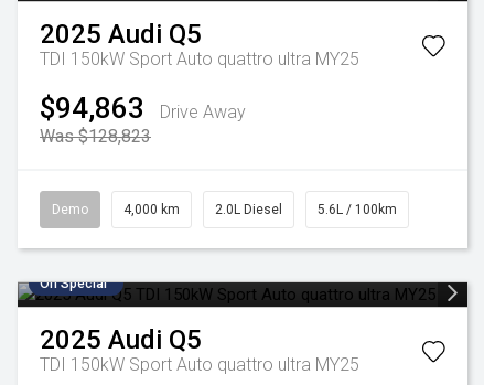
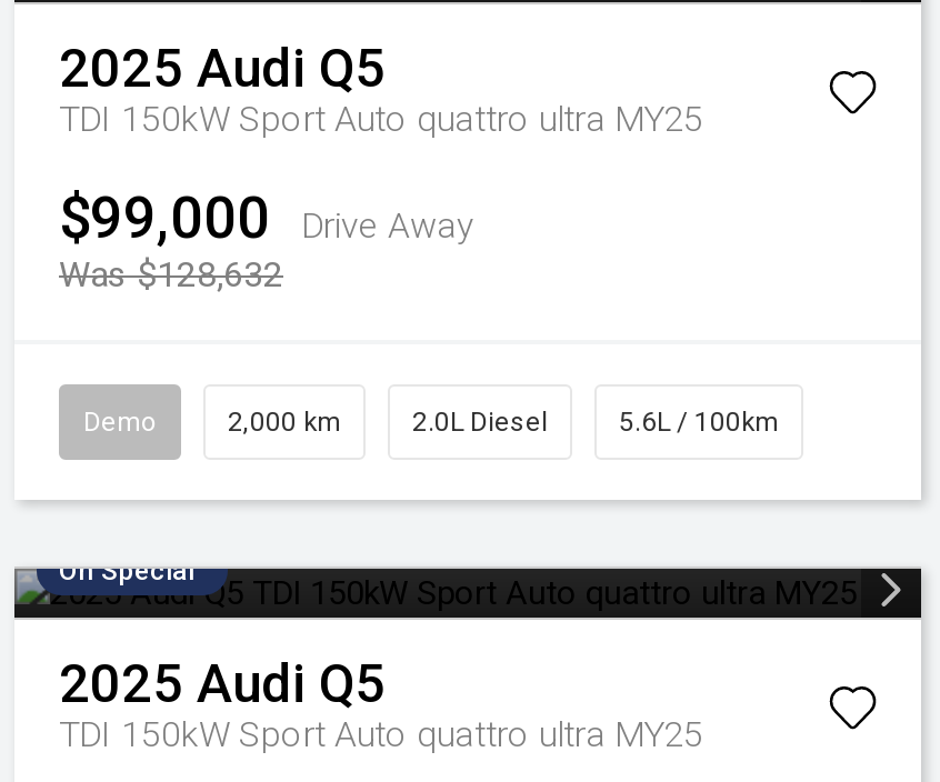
[40,92,246,125] $94,863 Drive Away -> [59,184,474,251] $99,000 Drive Away
[40,126,151,147] Was $128,823 -> [59,253,283,295] Was $128,632
[123,202,180,217] 4,000 km -> [228,407,341,438] 2,000 km

